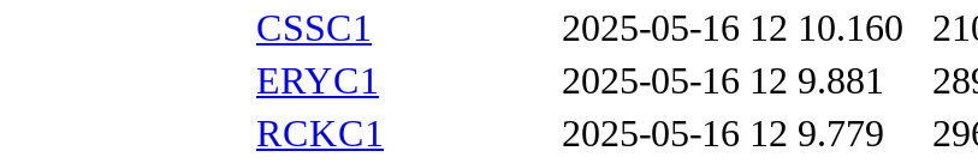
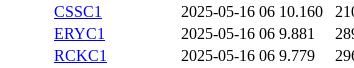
[562,8,903,49] 2025-05-16 12 10.160 -> [181,3,323,20] 2025-05-16 06 10.160
[562,61,884,102] 2025-05-16 12 9.881 -> [181,25,315,42] 2025-05-16 06 9.881
[562,114,884,154] 2025-05-16 12 9.779 -> [181,47,315,64] 2025-05-16 06 9.779

